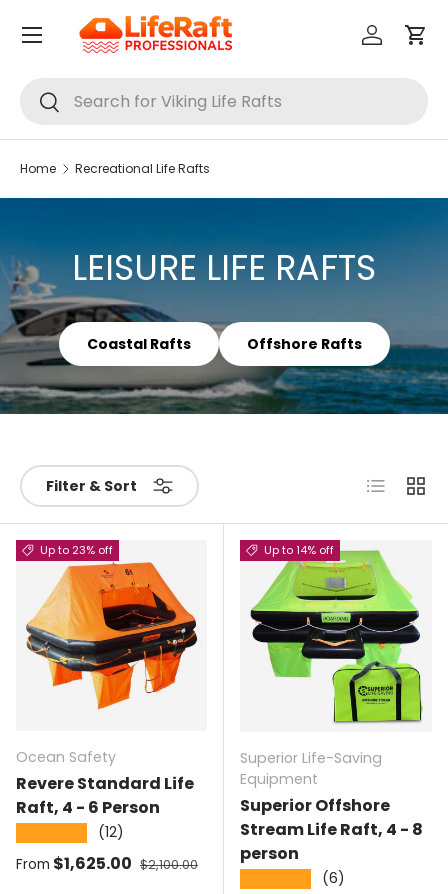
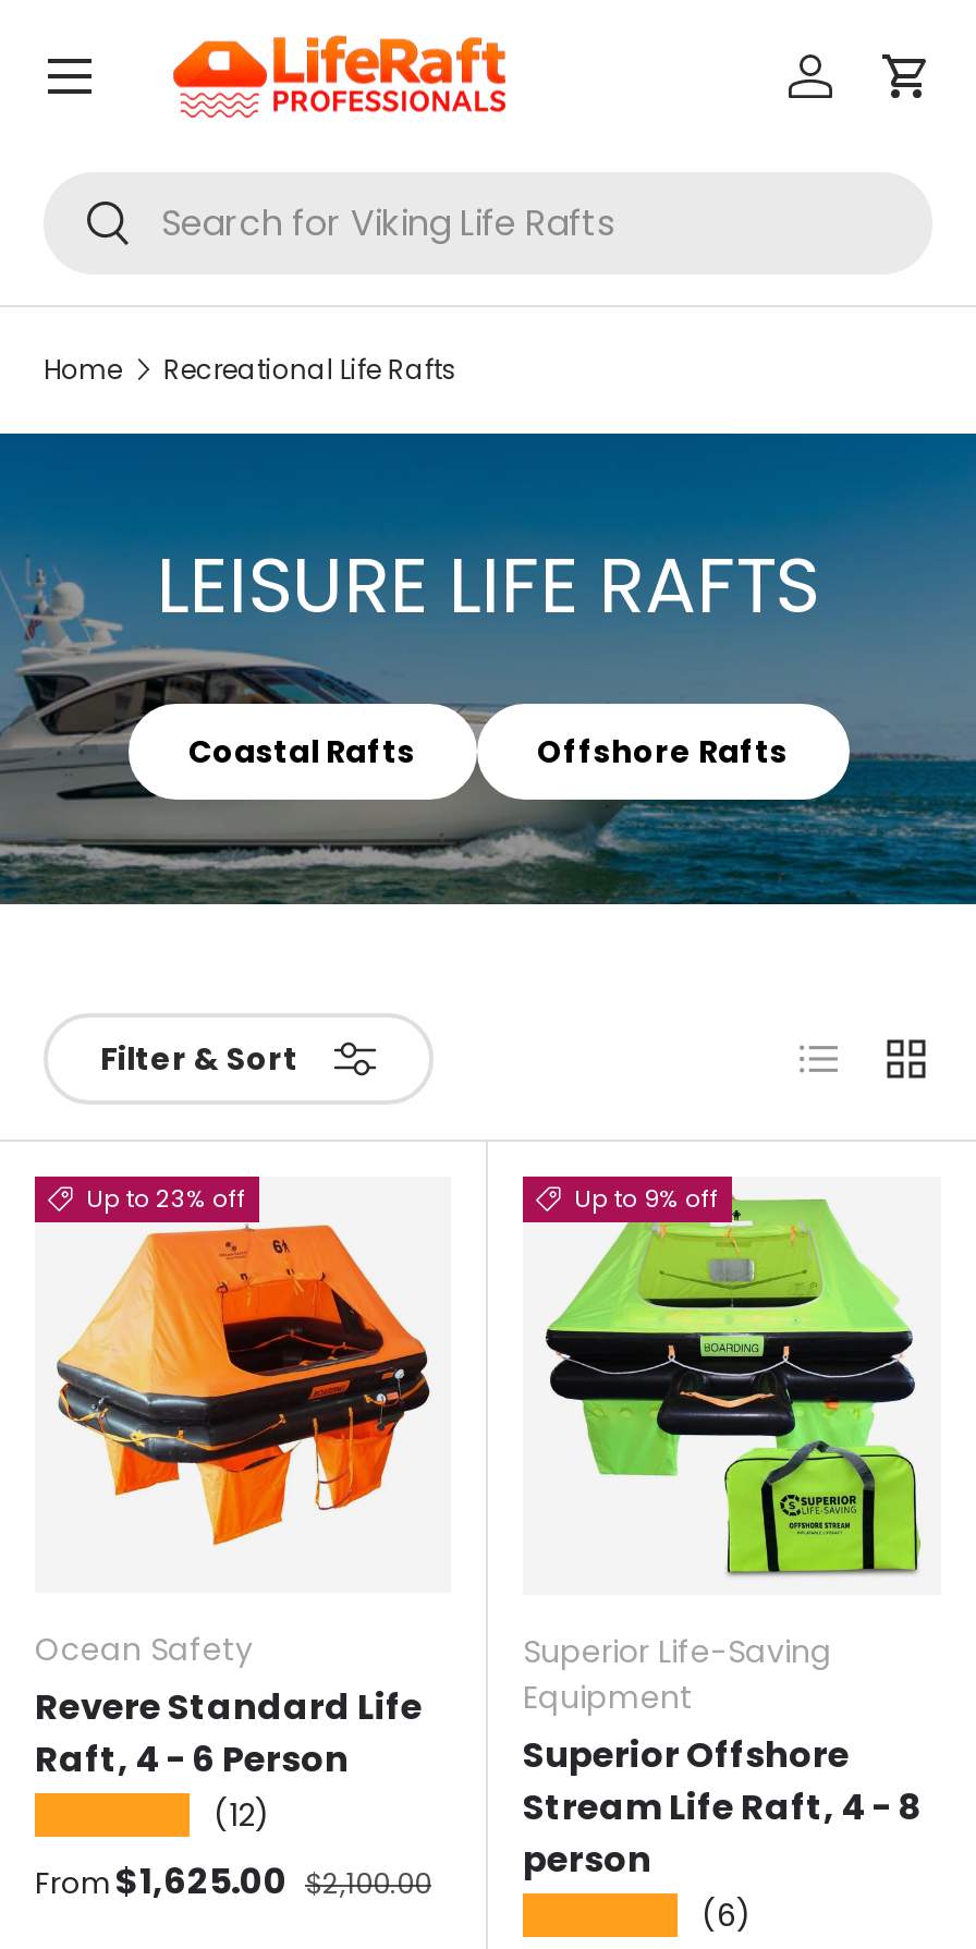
[263,542,333,558] Up to 14% off -> [574,1182,718,1217] Up to 9% off

